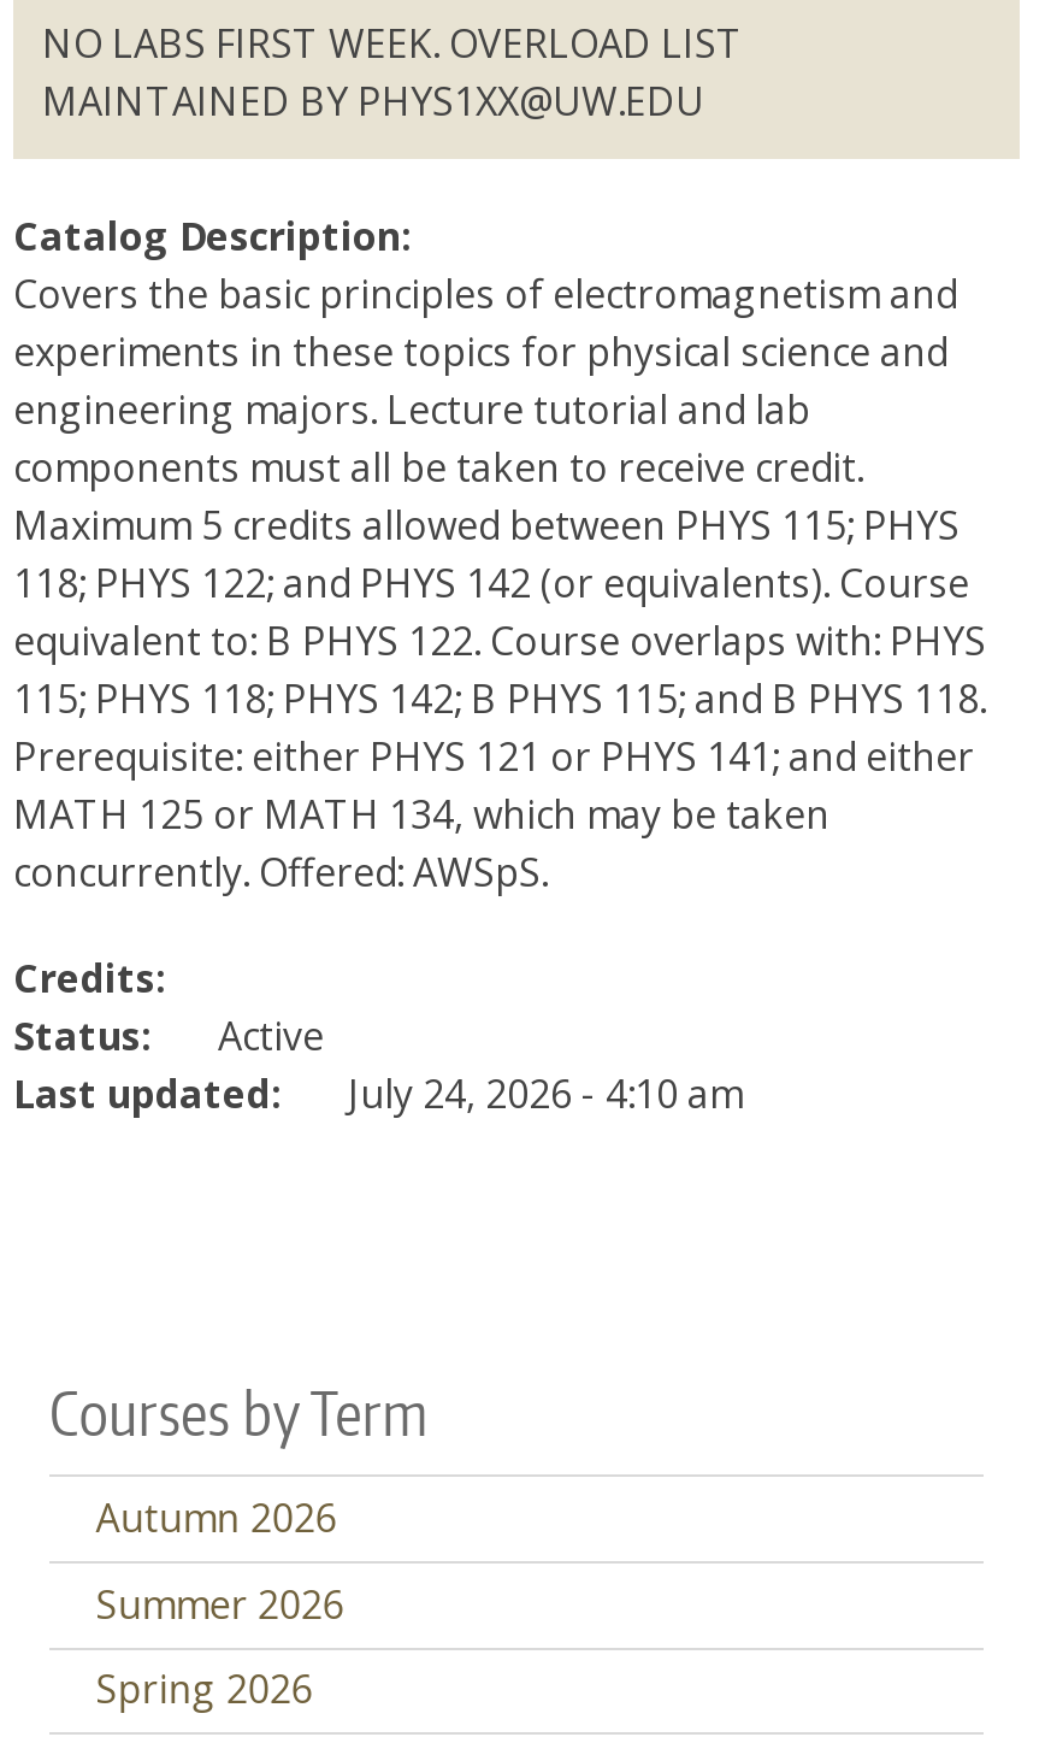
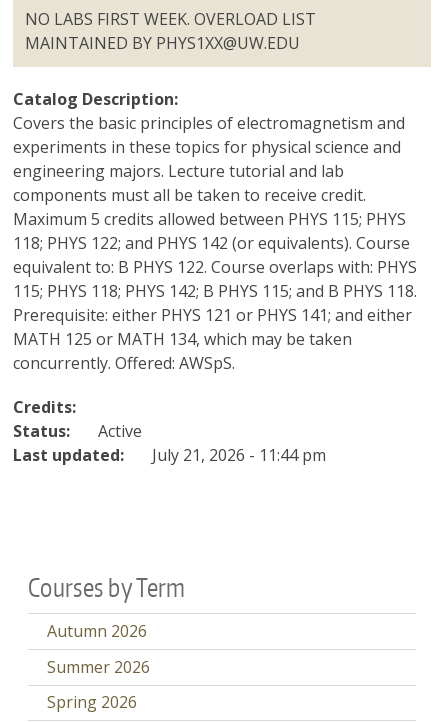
[13,1068,743,1121] Last updated: July 24, 2026 - 4:10 am -> [13,444,326,466] Last updated: July 21, 2026 - 11:44 pm

